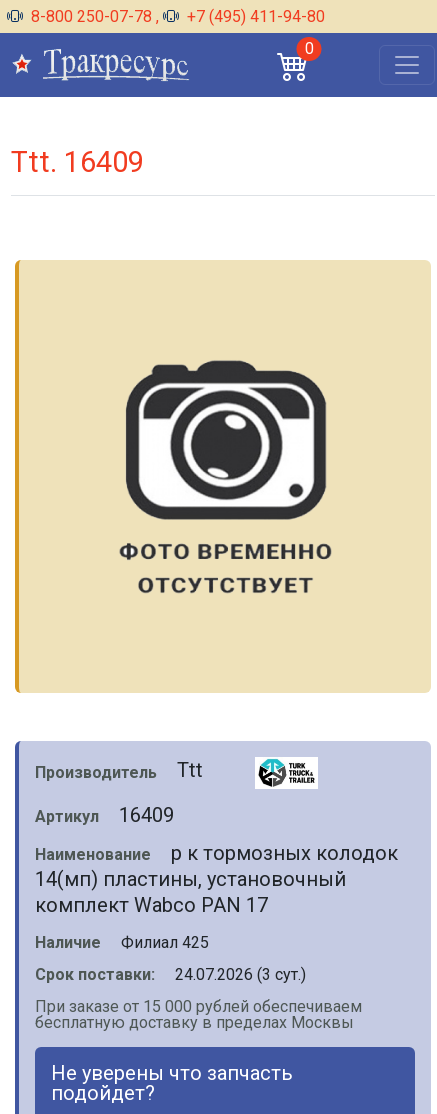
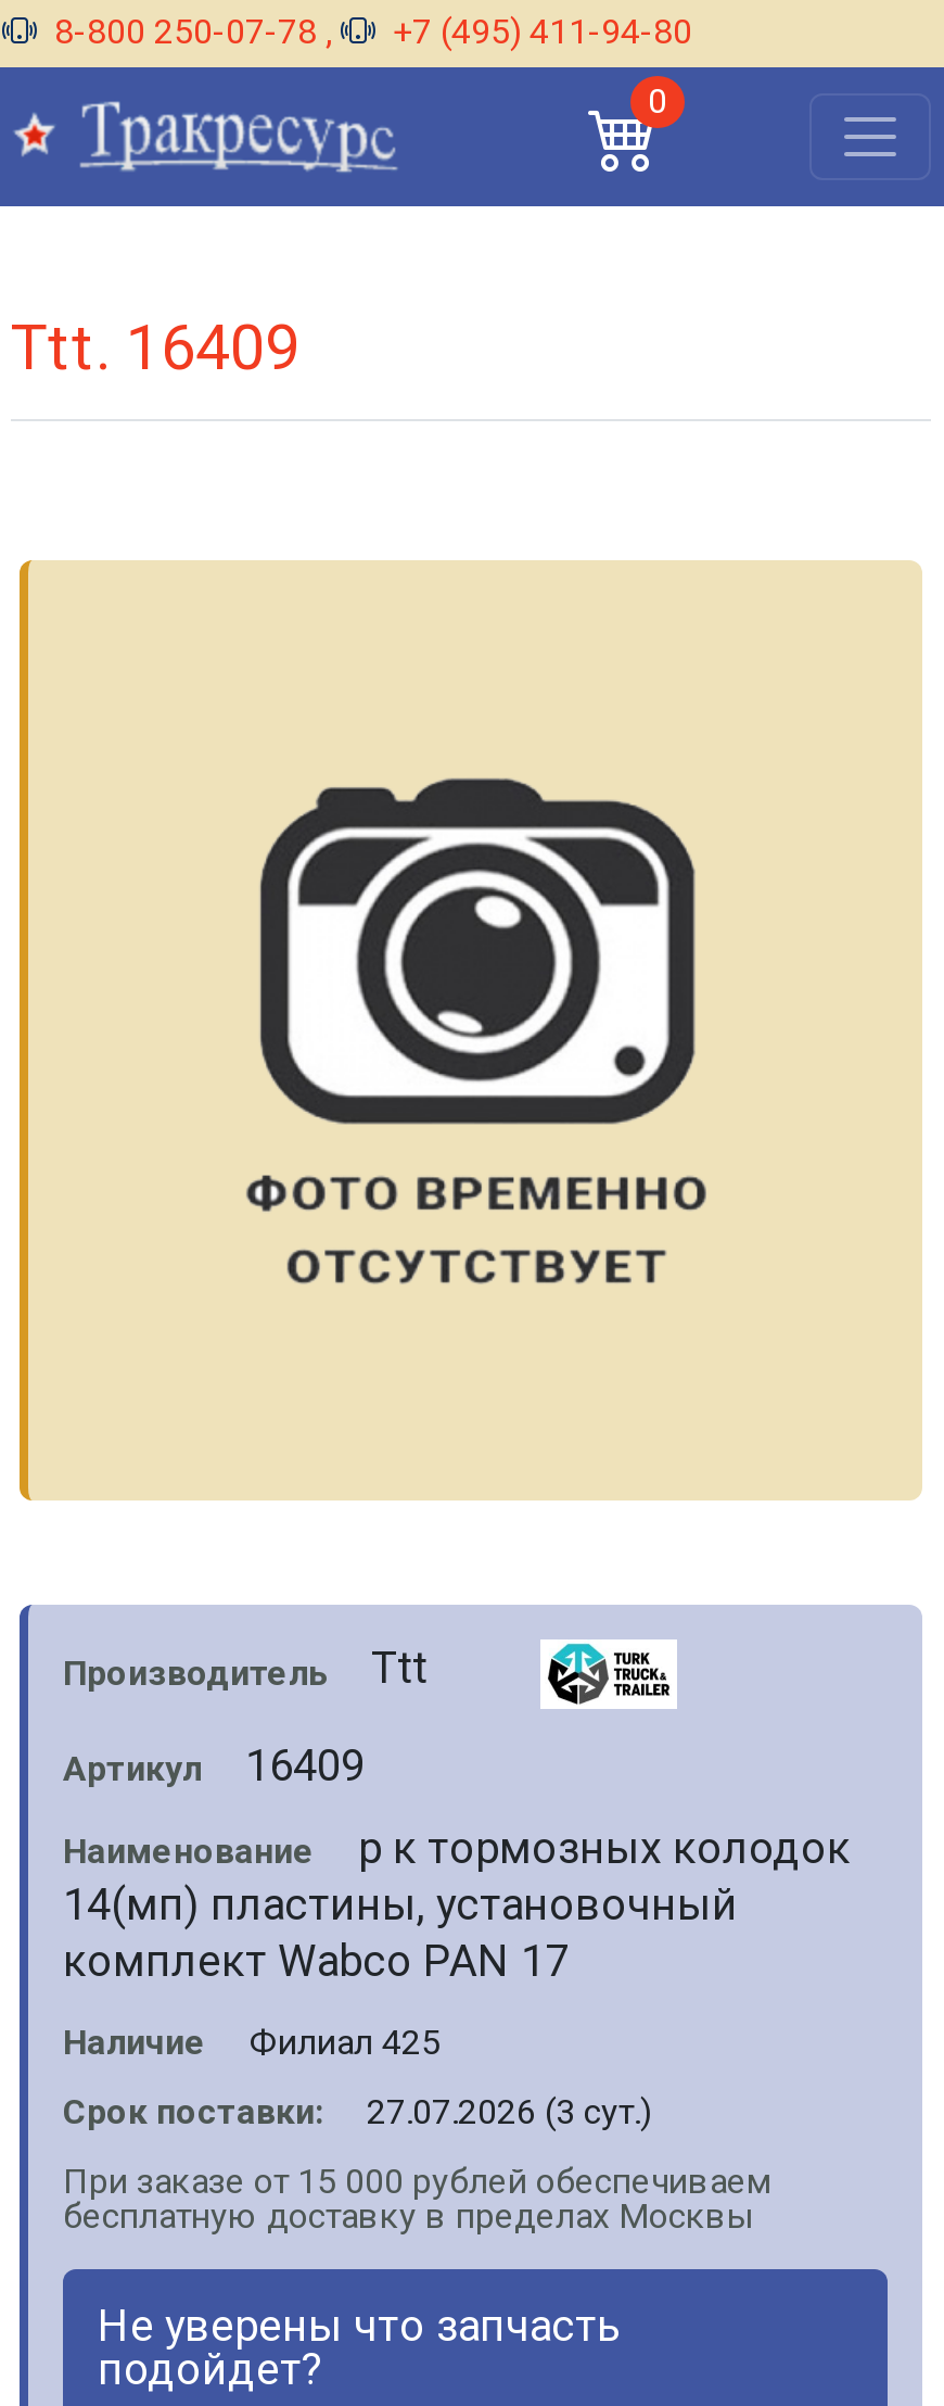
[35,965,306,984] Срок поставки: 24.07.2026 (3 сут.) -> [63,2092,651,2133] Срок поставки: 27.07.2026 (3 сут.)

